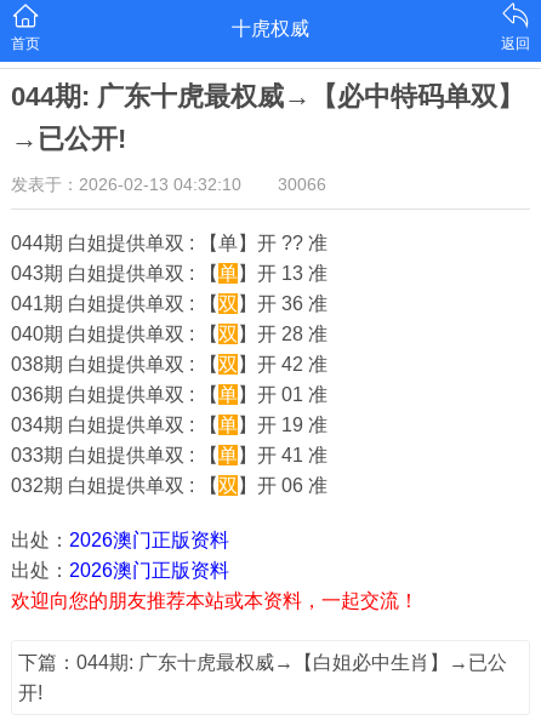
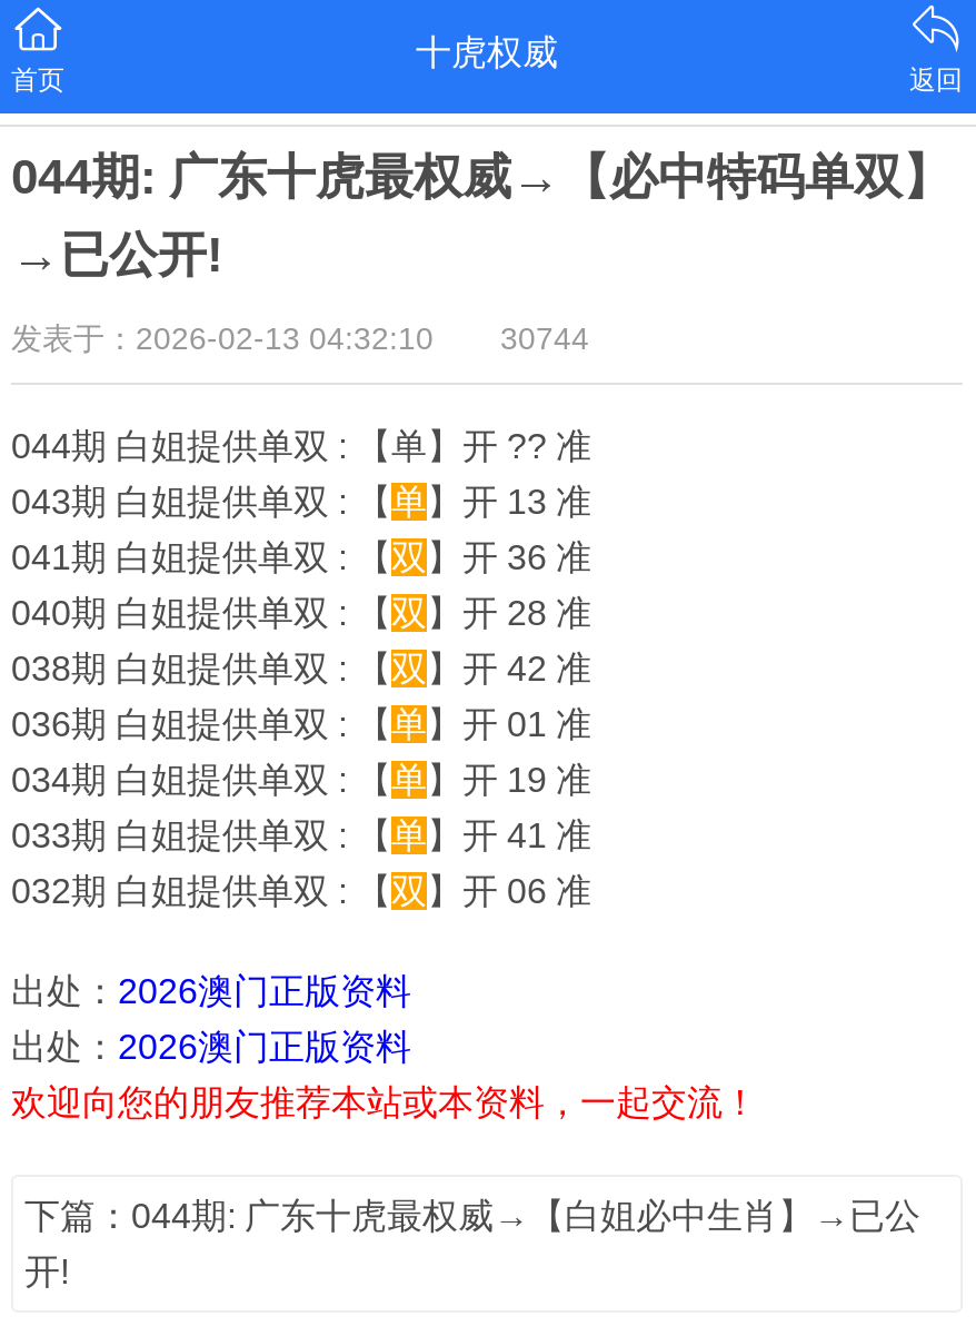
[11,175,326,194] 发表于：2026-02-13 04:32:10 30066 -> [11,320,589,356] 发表于：2026-02-13 04:32:10 30744

